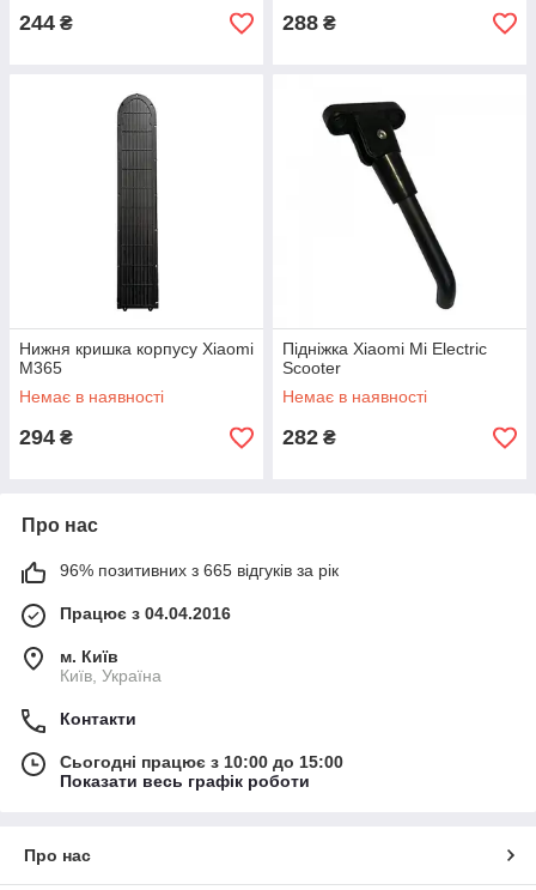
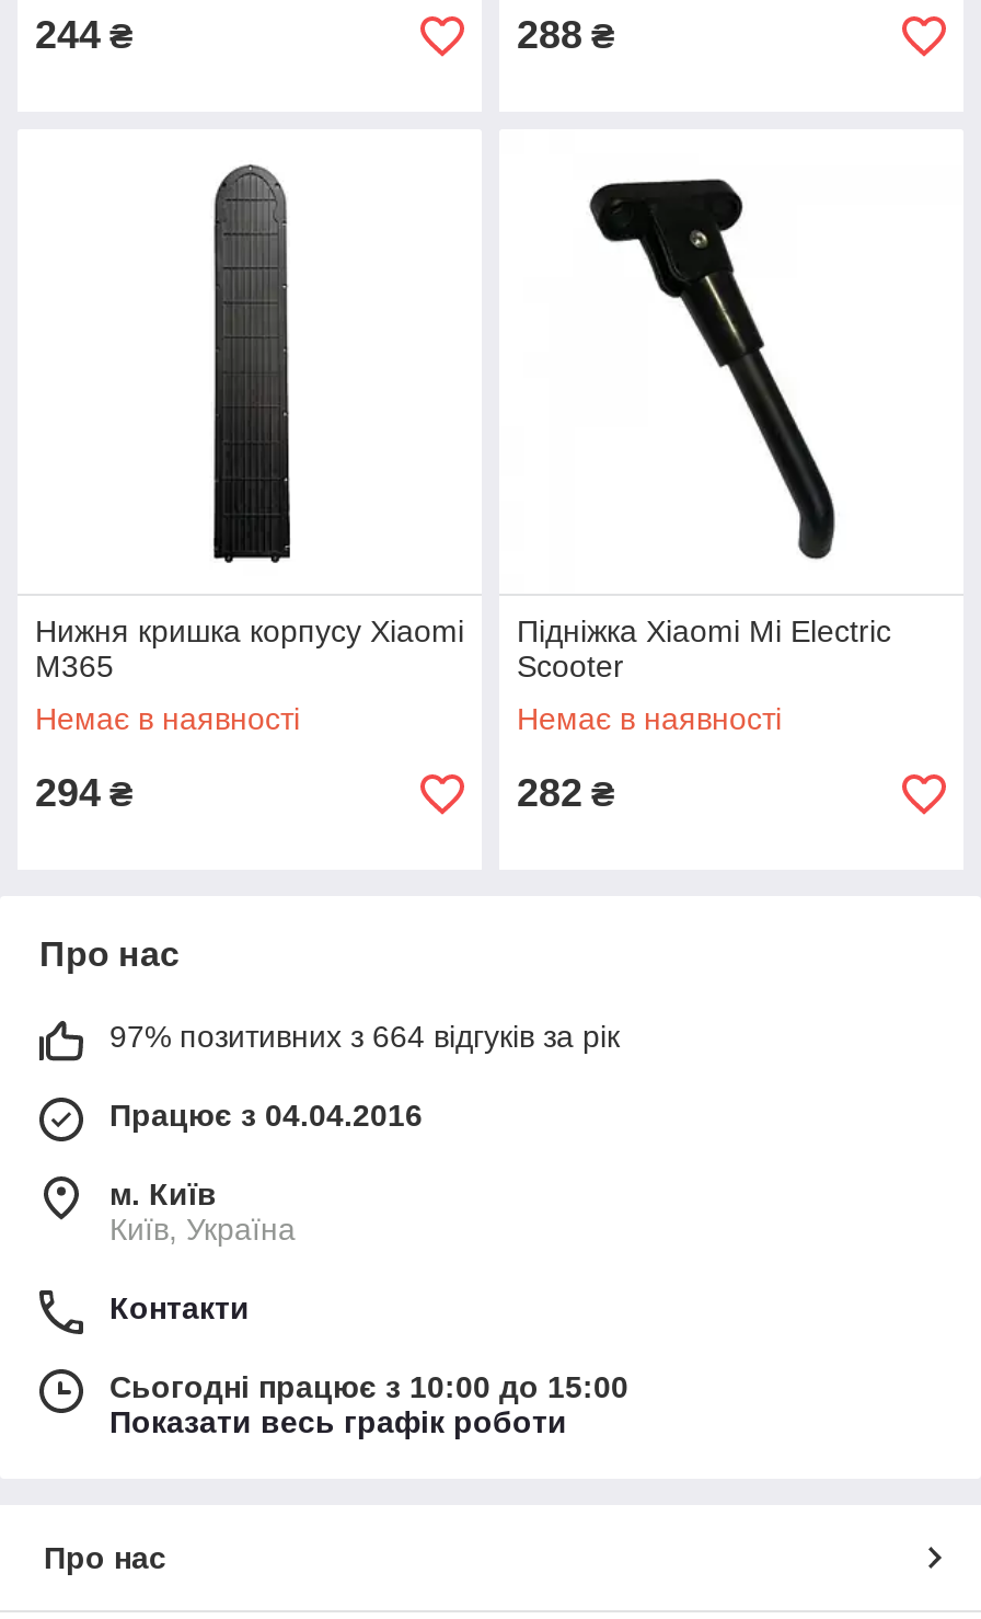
[60,561,339,580] 96% позитивних з 665 відгуків за рік -> [109,1019,620,1054] 97% позитивних з 664 відгуків за рік

